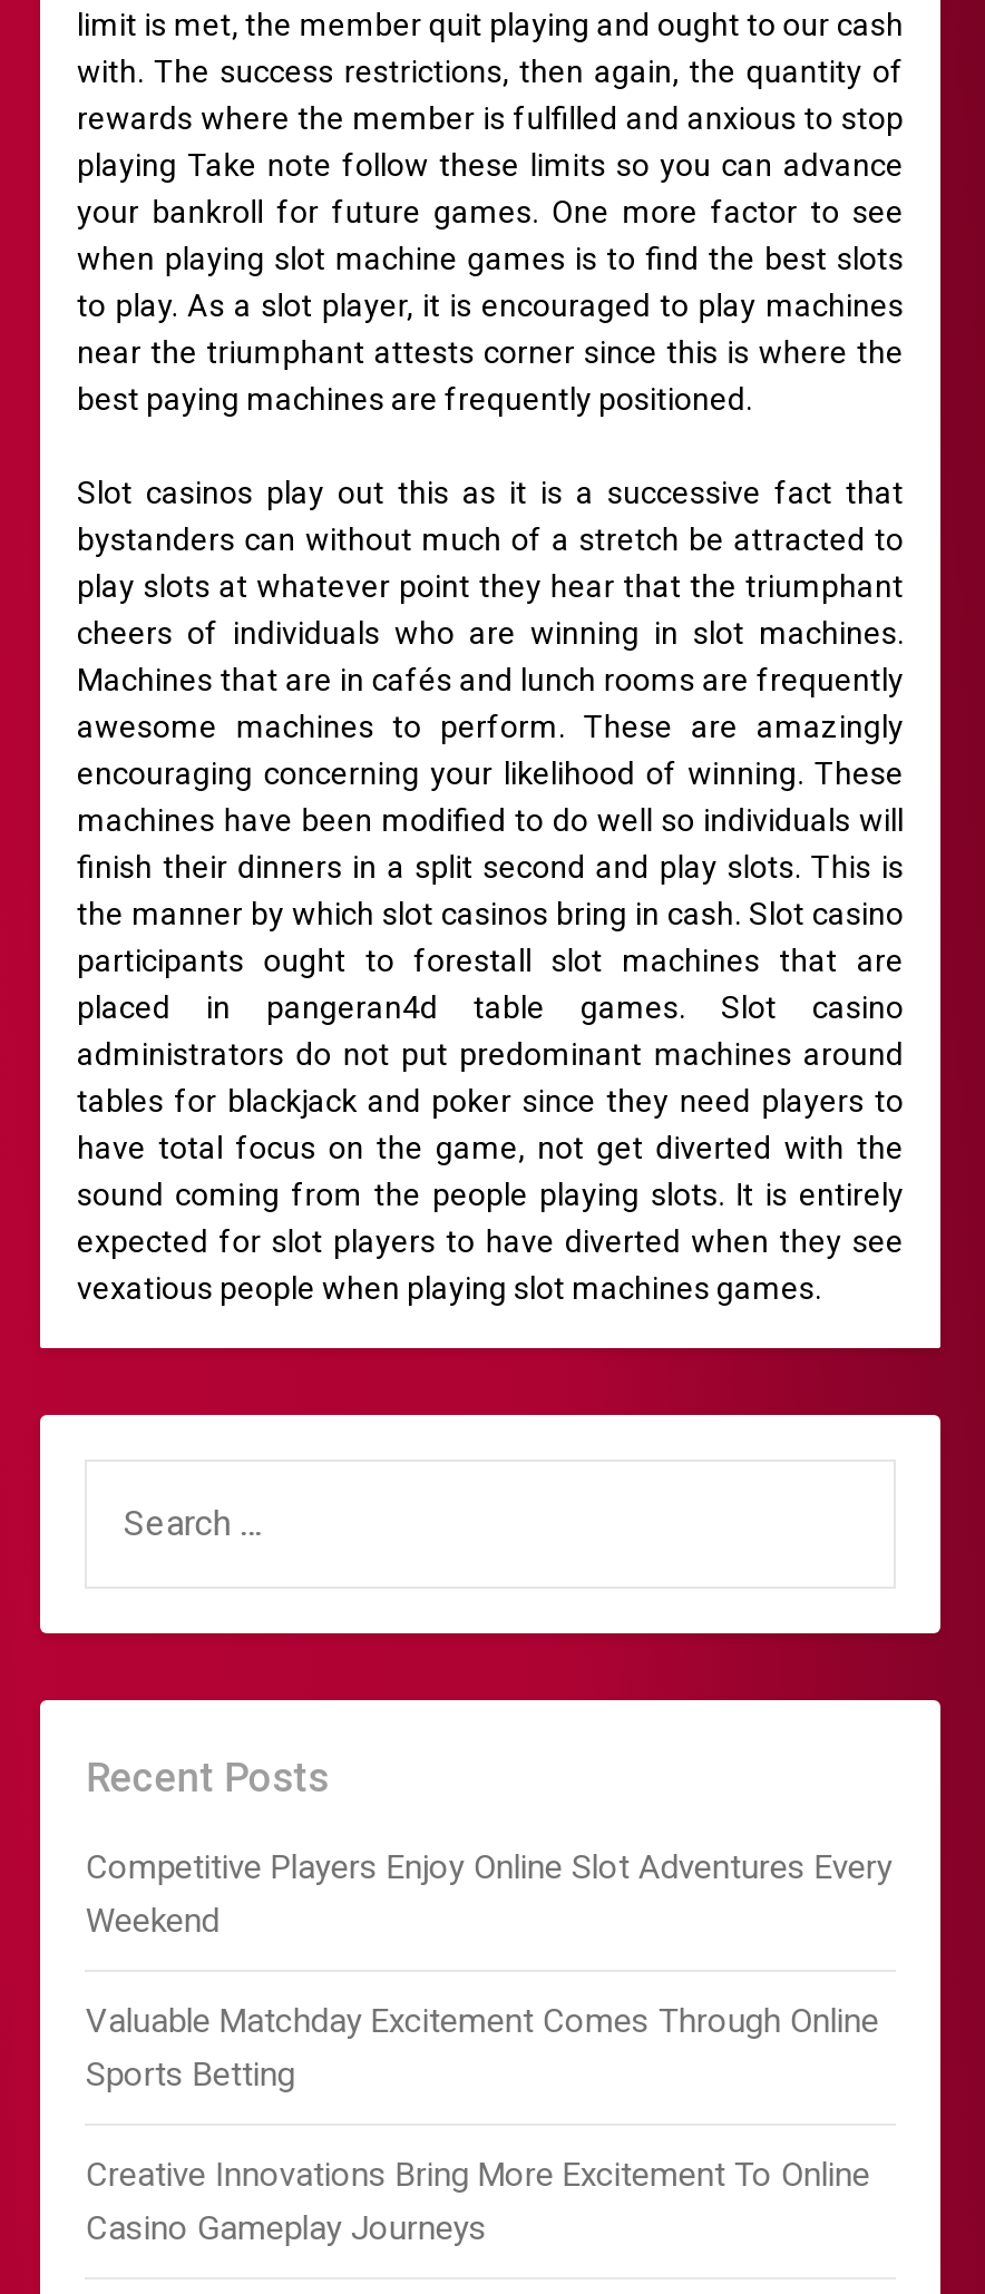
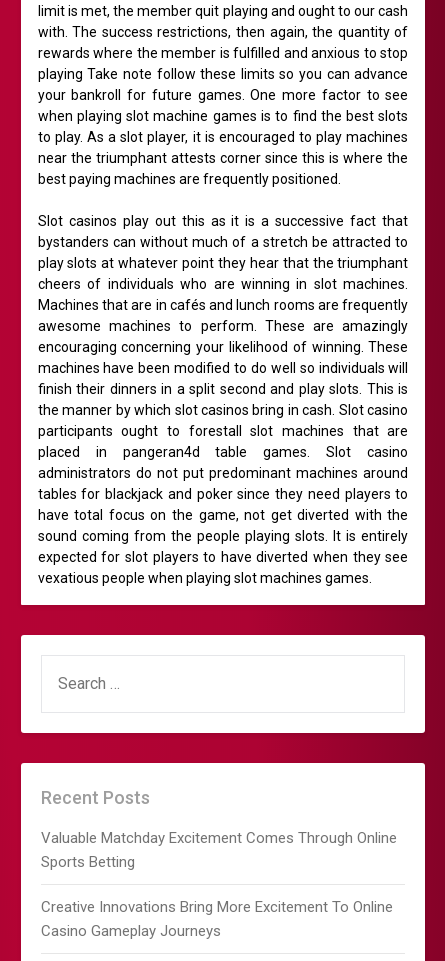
[86,1847,892,1941] Competitive Players Enjoy Online Slot Adventures Every | Weekend -> none

